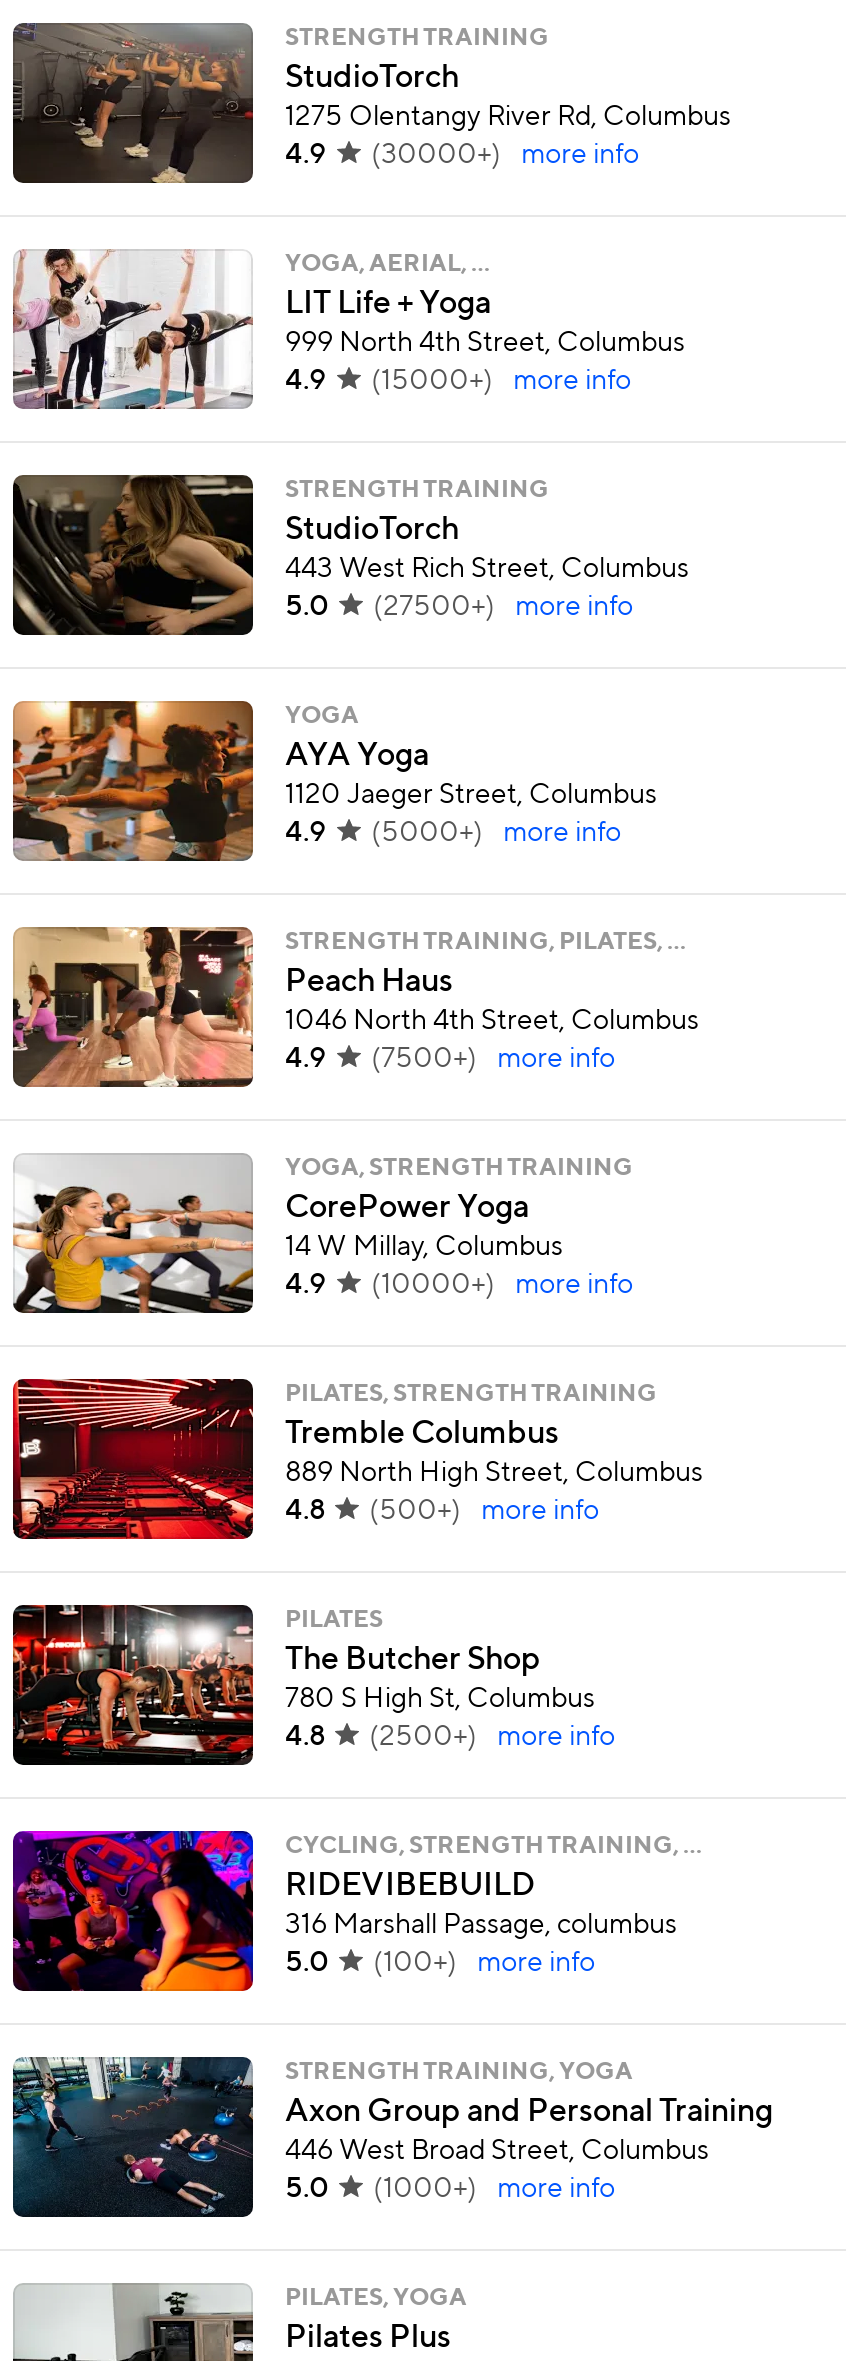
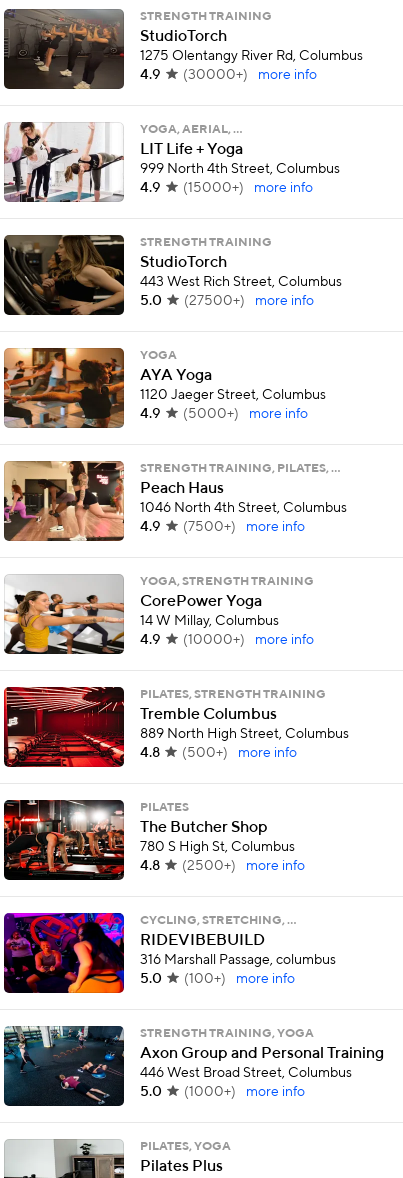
[285,1835,701,1859] CYCLING, STRENGTH TRAINING, … -> [140,915,296,927] CYCLING, STRETCHING, …

